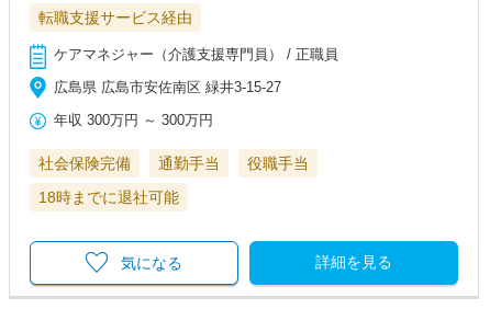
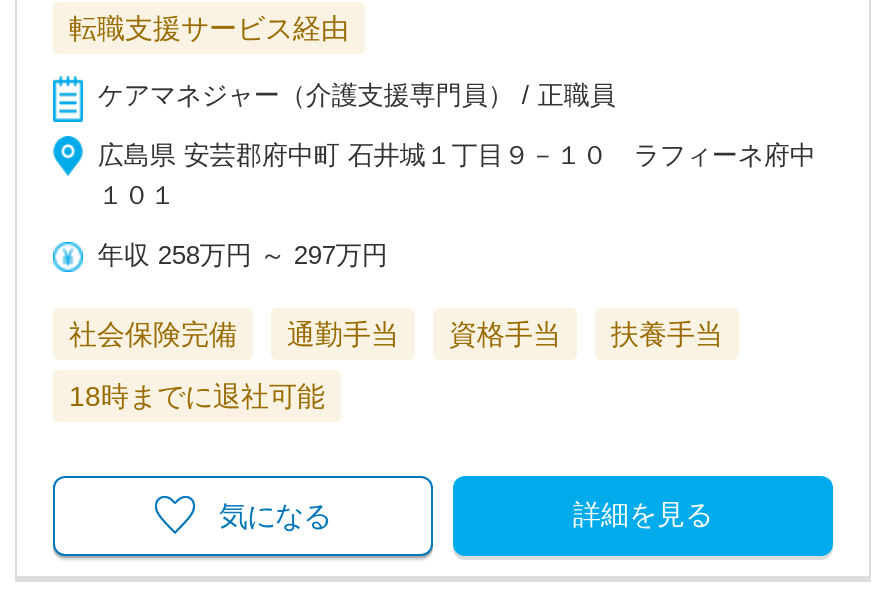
[54,79,282,95] 広島県 広島市安佐南区 緑井3-15-27 -> [98,141,816,211] 広島県 安芸郡府中町 石井城１丁目９－１０ ラフィーネ府中 | １０１
[54,112,214,128] 年収 300万円～300万円 -> [98,241,388,271] 年収 258万円～297万円
[247,154,309,172] 役職手当 -> [449,319,723,351] 資格手当 | 扶養手当

